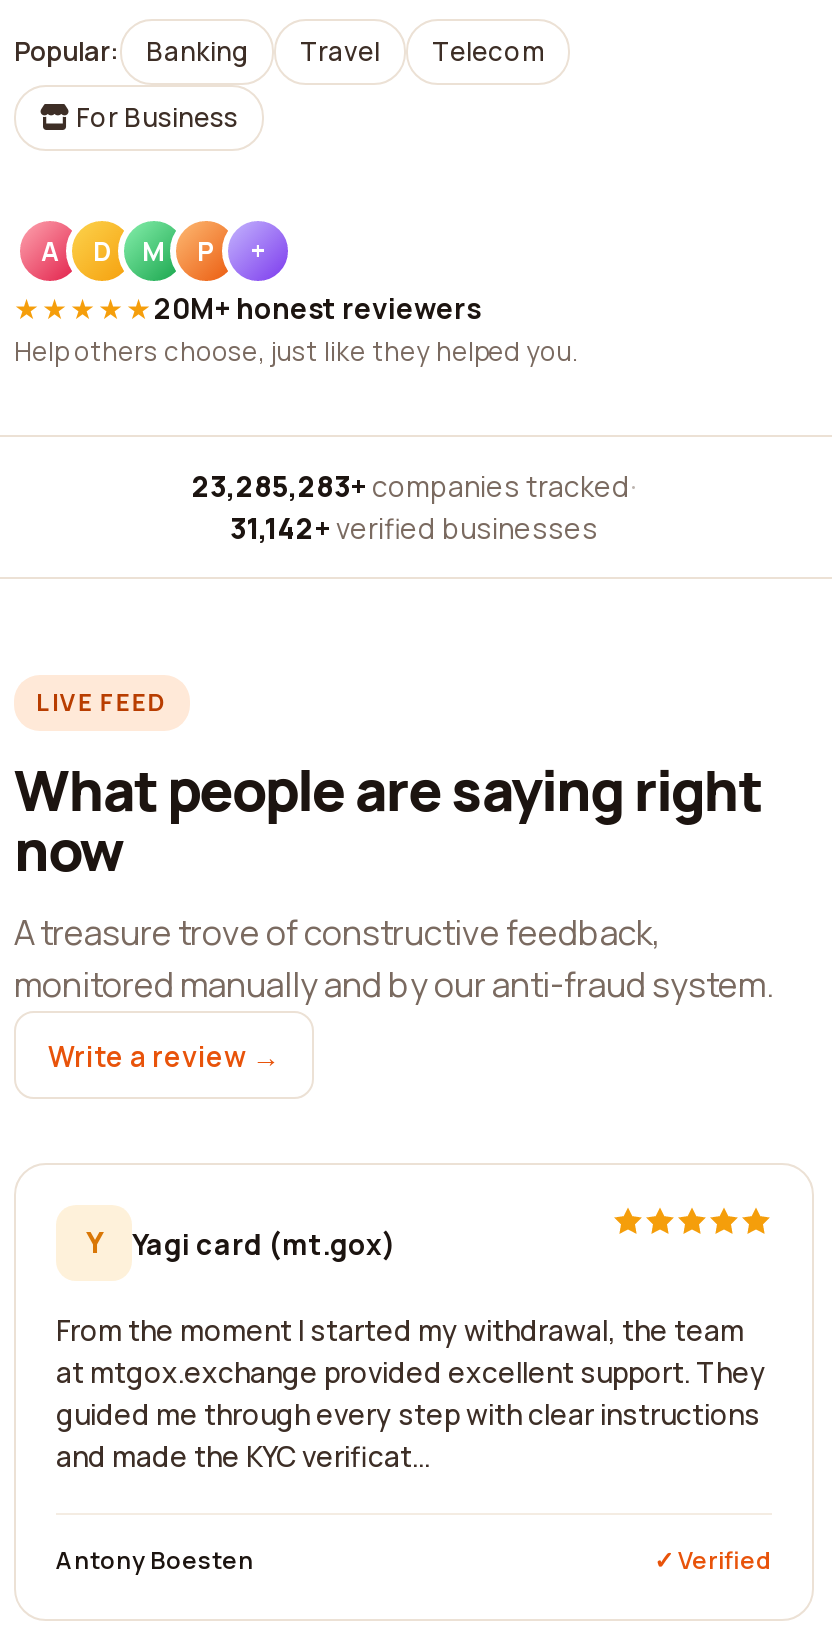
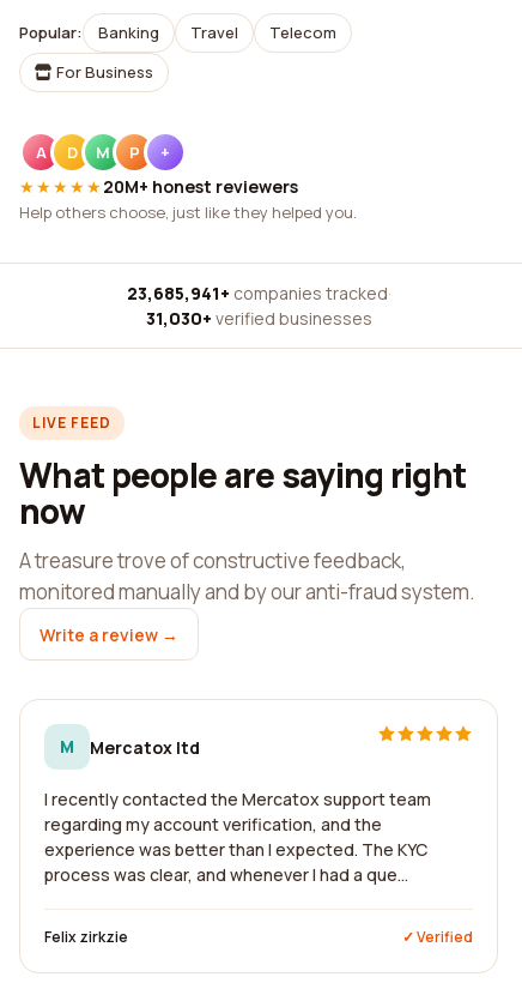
[192,467,636,505] 23,285,283+ companies tracked · -> [126,282,391,304] 23,685,941+ companies tracked ·
[230,509,598,547] 31,142+ verified businesses -> [145,307,372,330] 31,030+ verified businesses
[86,1223,396,1262] Y | Yagi card (mt.gox) -> [60,735,200,758] M | Mercatox ltd
[56,1311,766,1475] From the moment I started my withdrawal, the team | at mtgox.exchange provided excellent support. They | guided me through every step with clear instructions | and made the KYC verificat... -> [44,788,431,886] I recently contacted the Mercatox support team | regarding my account verification, and the | experience was better than I expected. The KYC | process was clear, and whenever I had a que...
[56,1543,254,1577] Antony Boesten -> [44,927,128,947] Felix zirkzie

